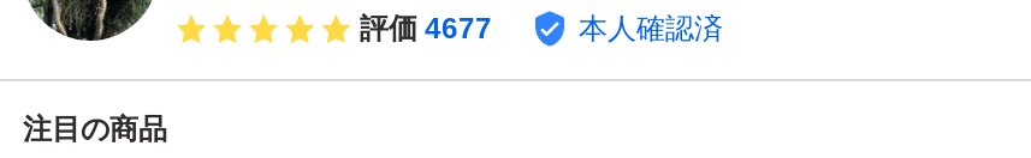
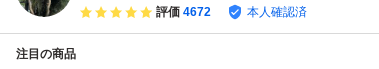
[360,12,492,46] 評価 4677 -> [156,5,211,19] 評価 4672

